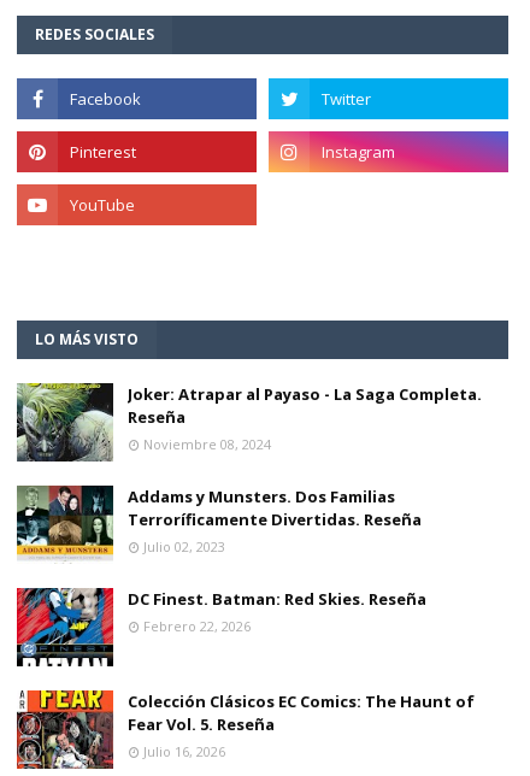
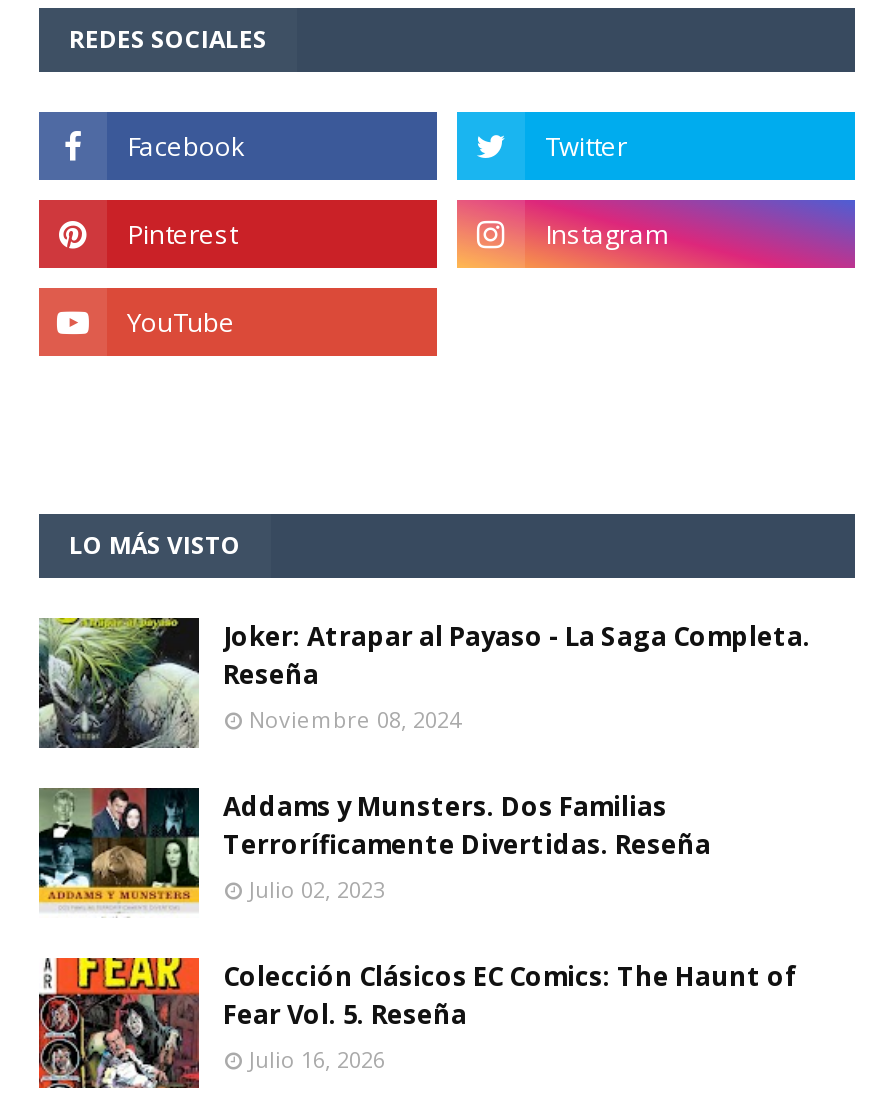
[16,587,426,668] [image] | DC Finest. Batman: Red Skies. Reseña | Febrero 22, 2026 -> none

